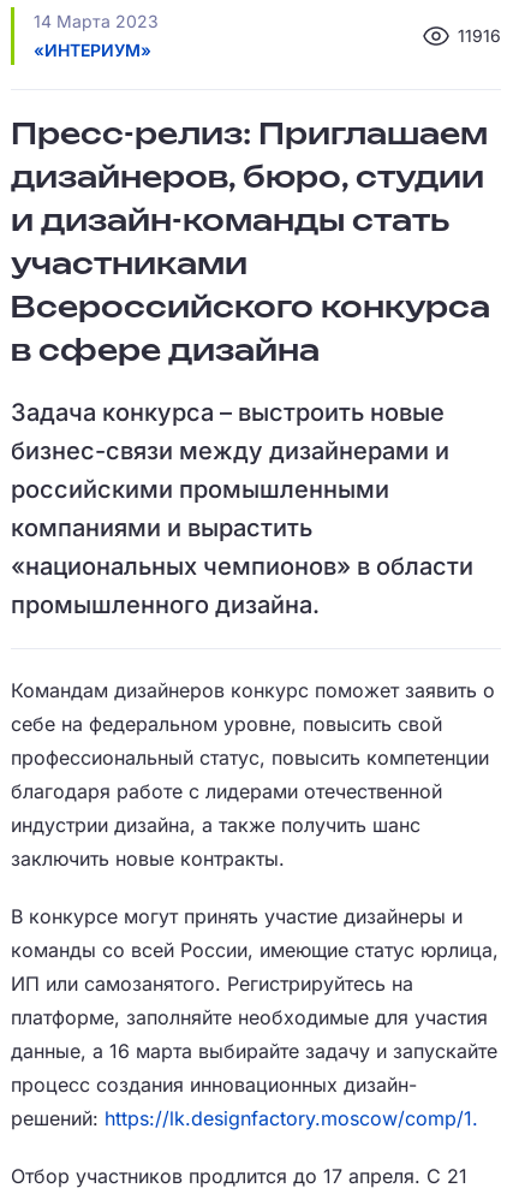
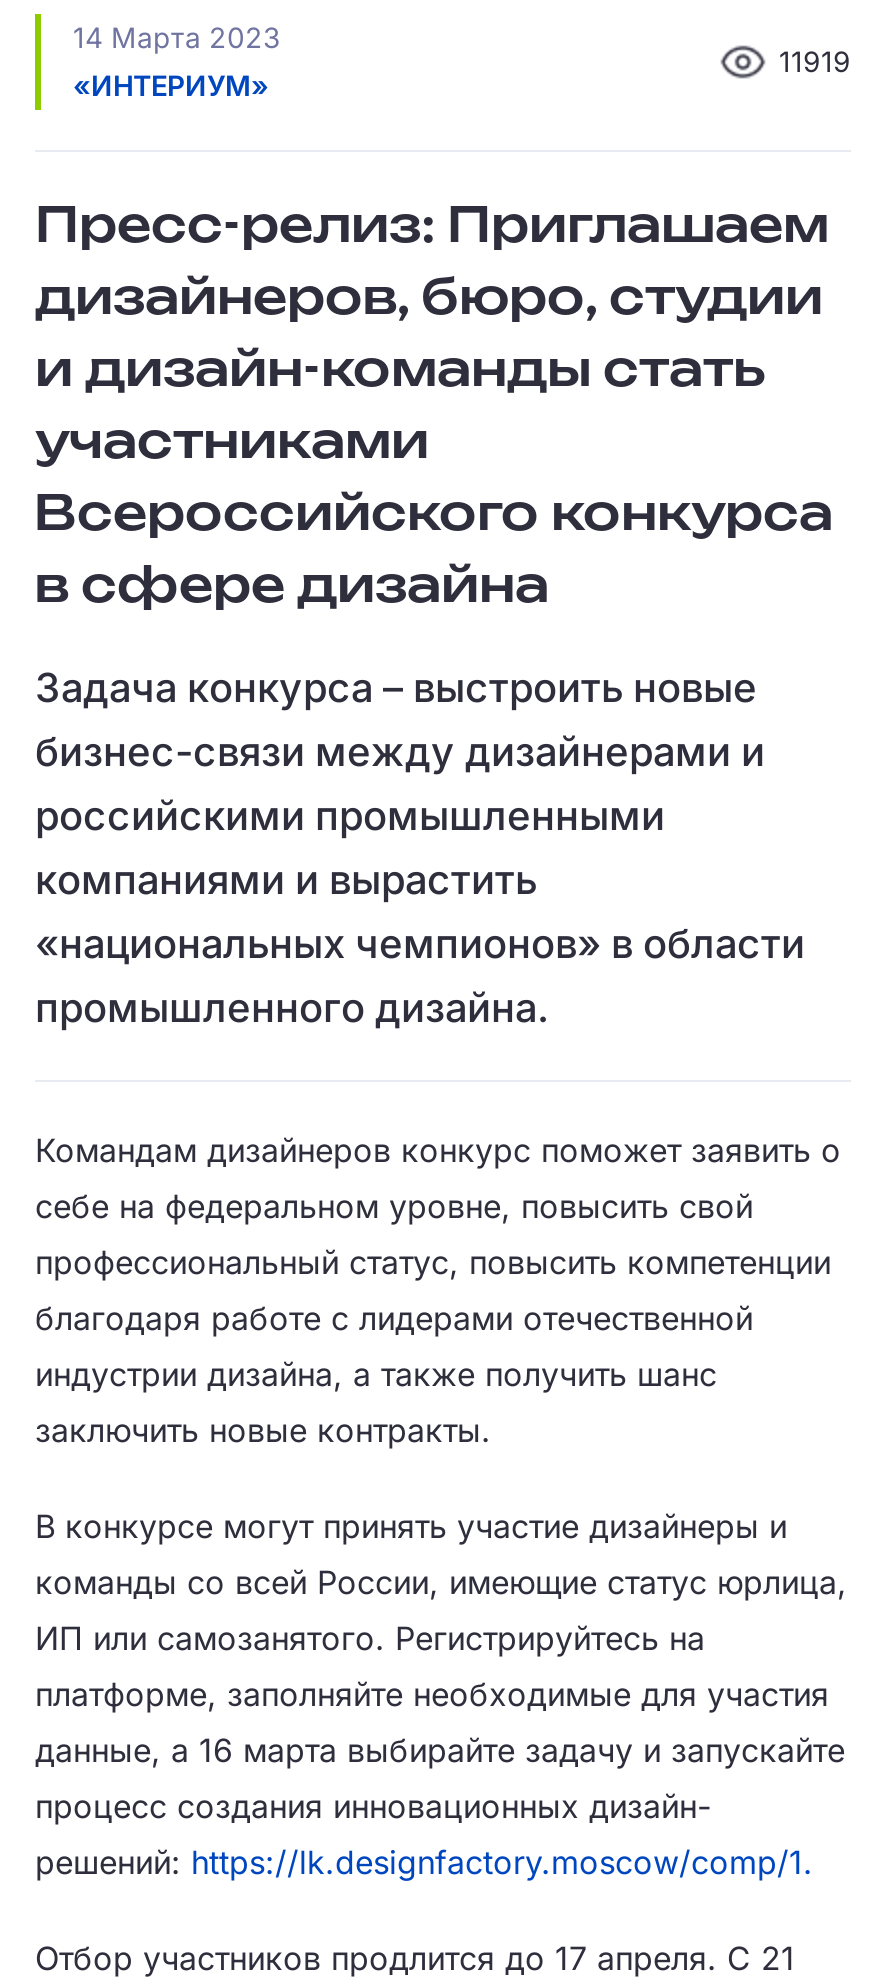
[458,25,501,46] 11916 -> [779,44,851,78] 11919

